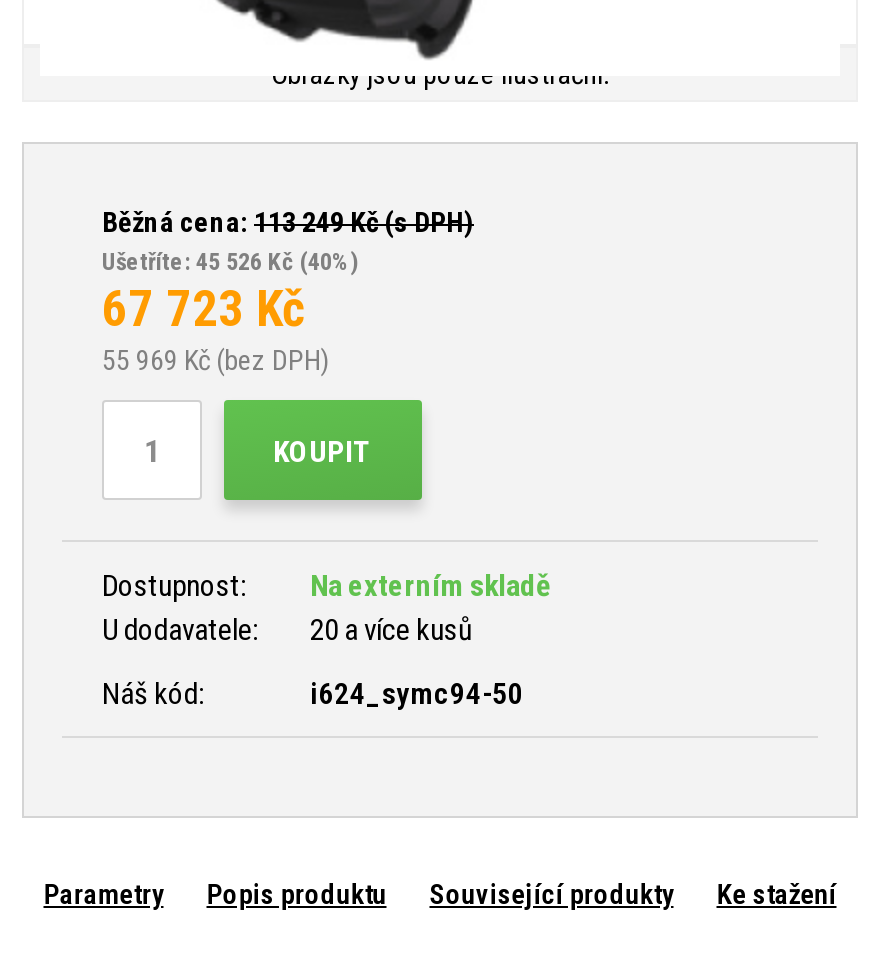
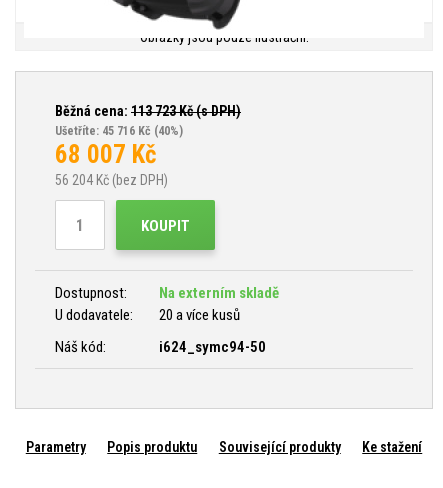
[102,206,474,238] Běžná cena: 113 249Kč (s DPH) -> [55,103,241,119] Běžná cena: 113 723Kč (s DPH)
[102,248,358,276] Ušetříte: 45 526 Kč (40%) -> [55,124,183,138] Ušetříte: 45 716 Kč (40%)
[102,280,306,338] 67 723 Kč -> [55,140,157,169] 68 007 Kč
[102,344,328,376] 55 969 Kč (bez DPH) -> [55,172,168,188] 56 204 Kč (bez DPH)

